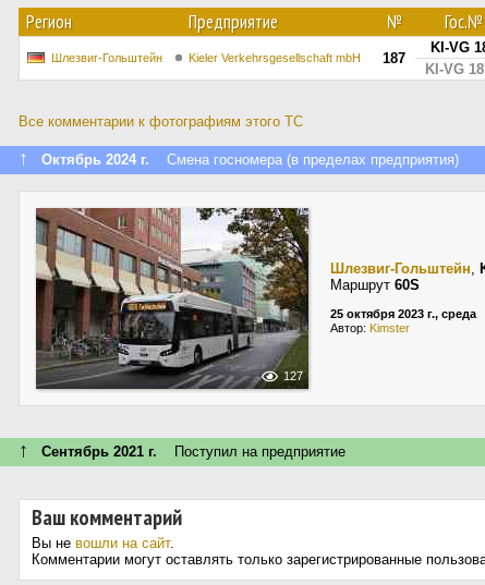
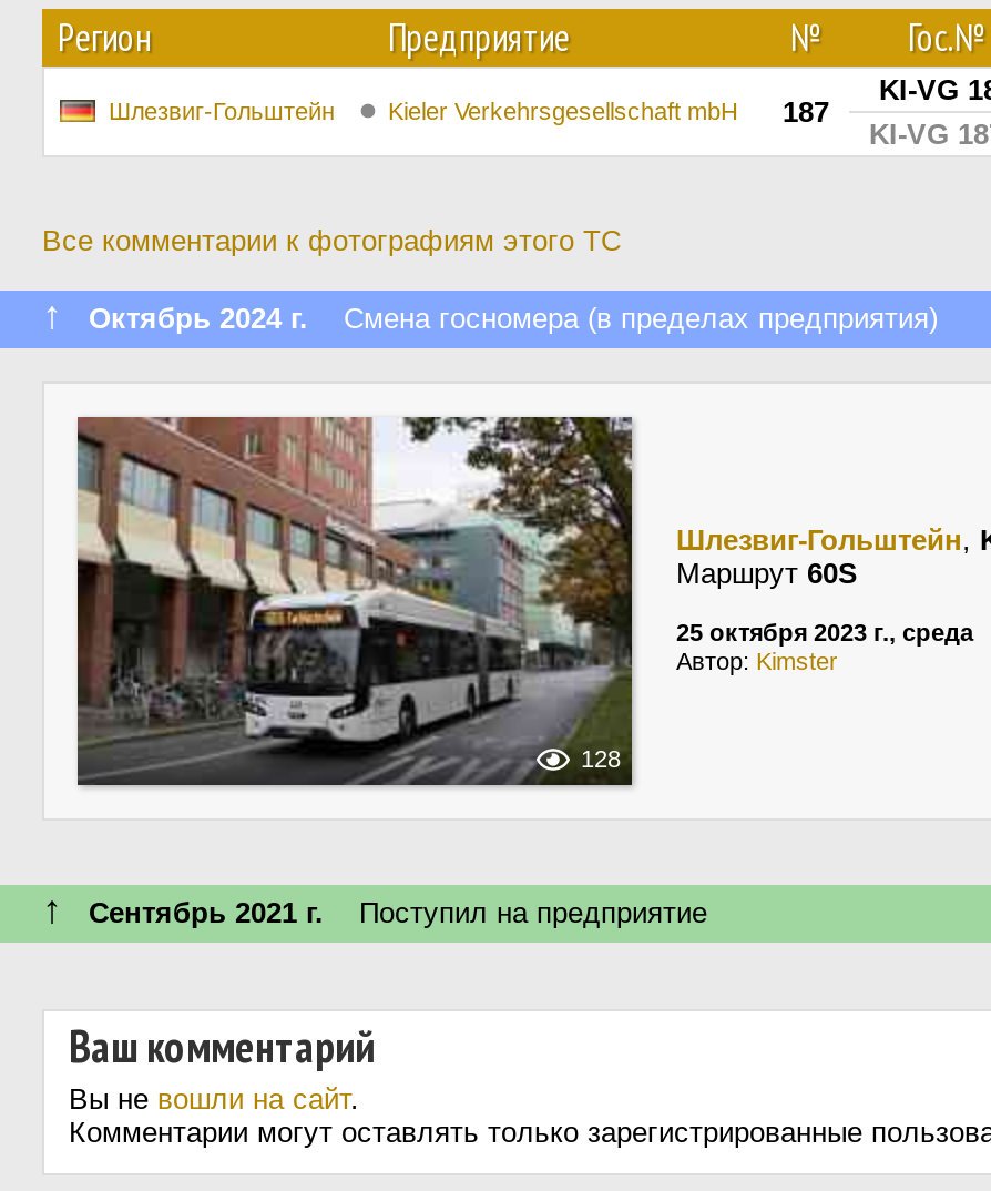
[283,369,303,382] 127 -> [581,745,621,772] 128

